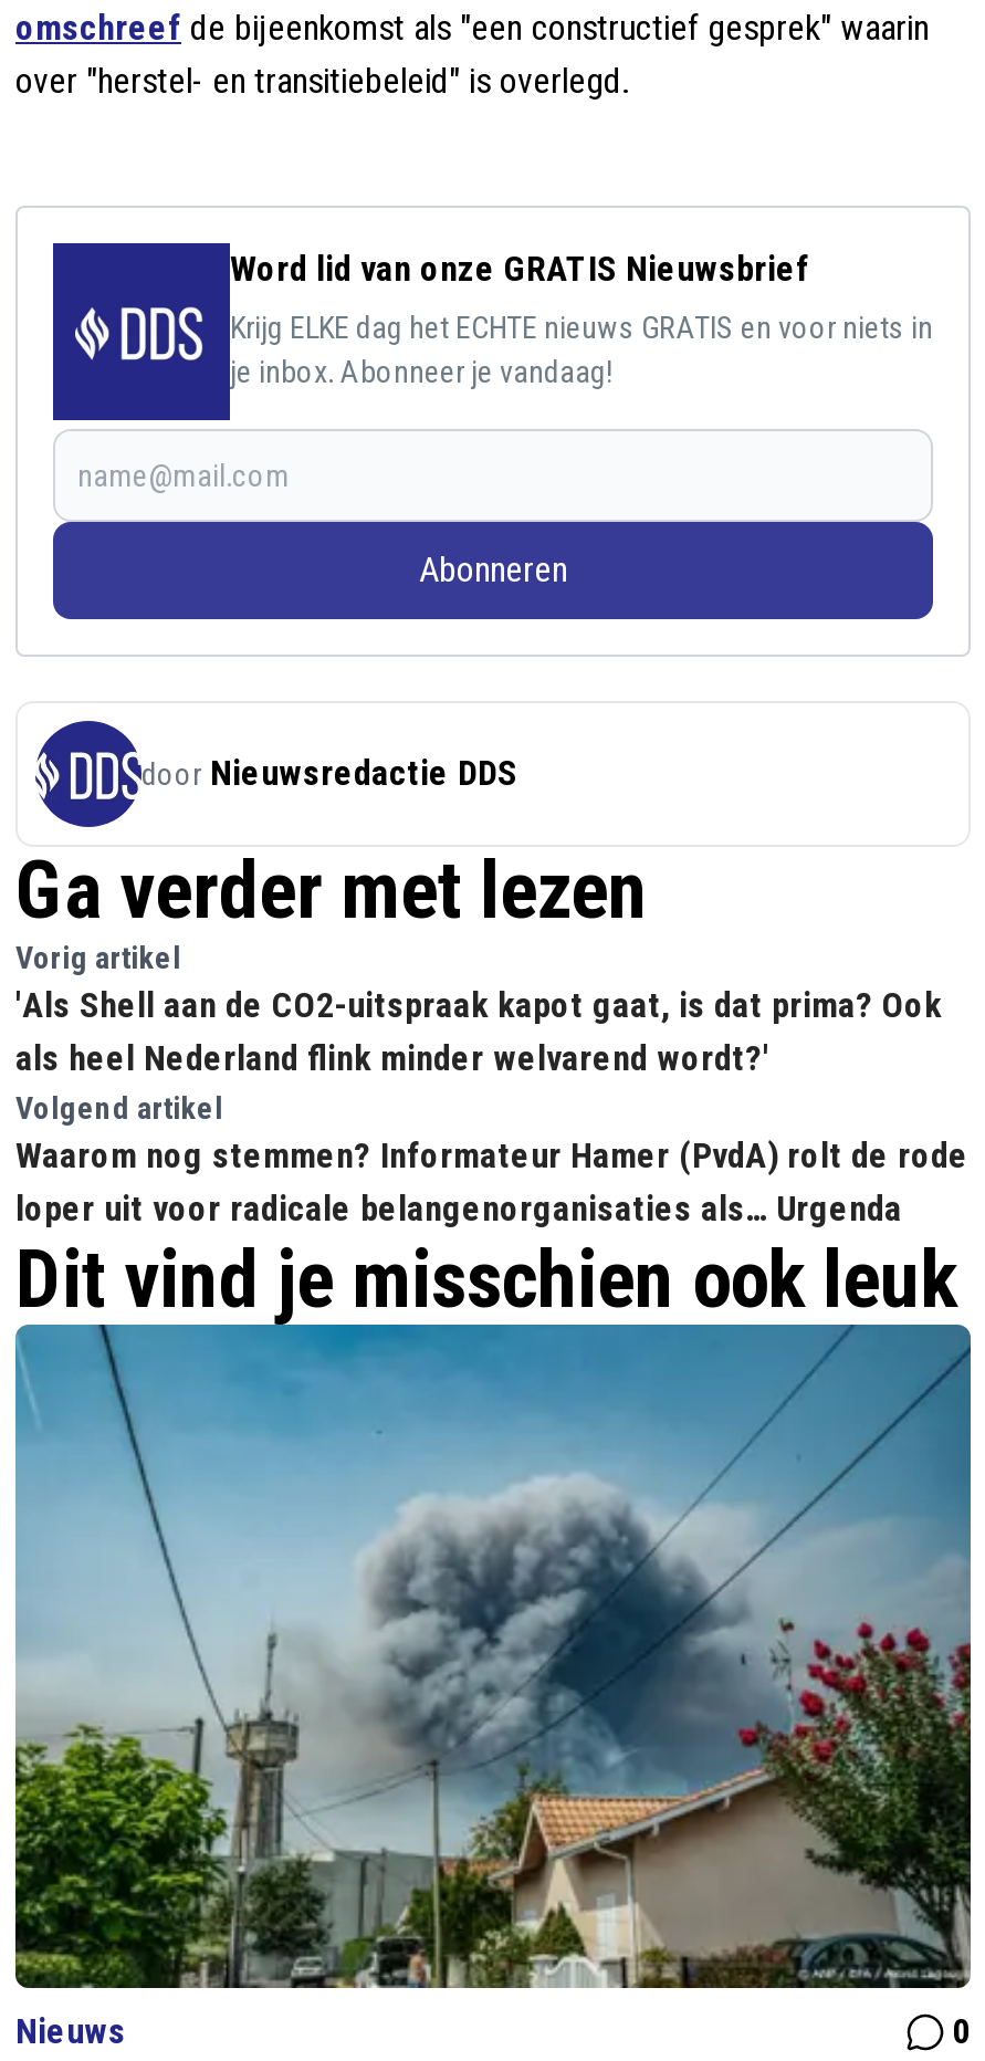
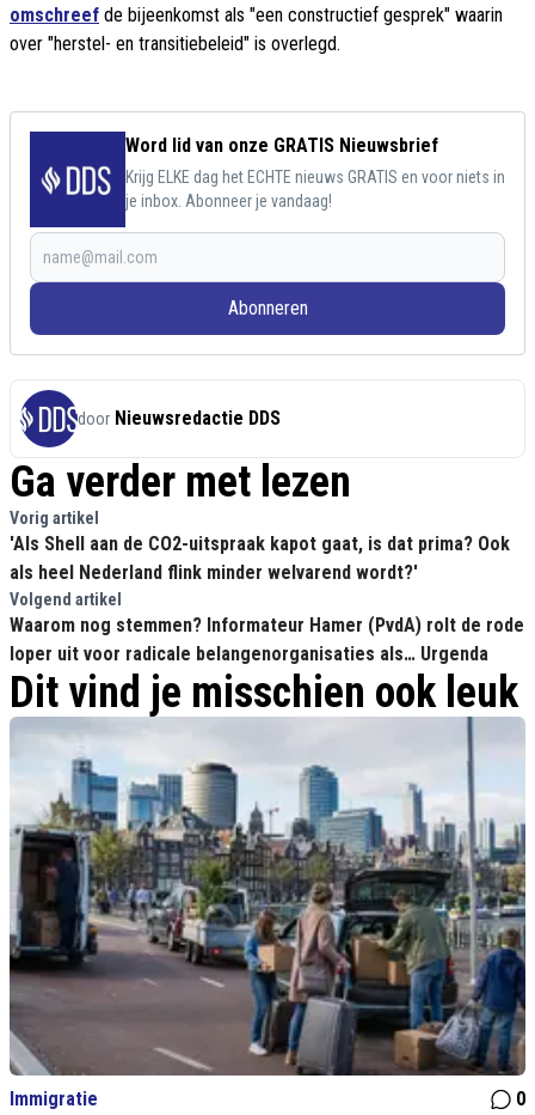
[15,1329,973,2053] [image] | Nieuws -> [8,721,527,1111] [image] | Immigratie

